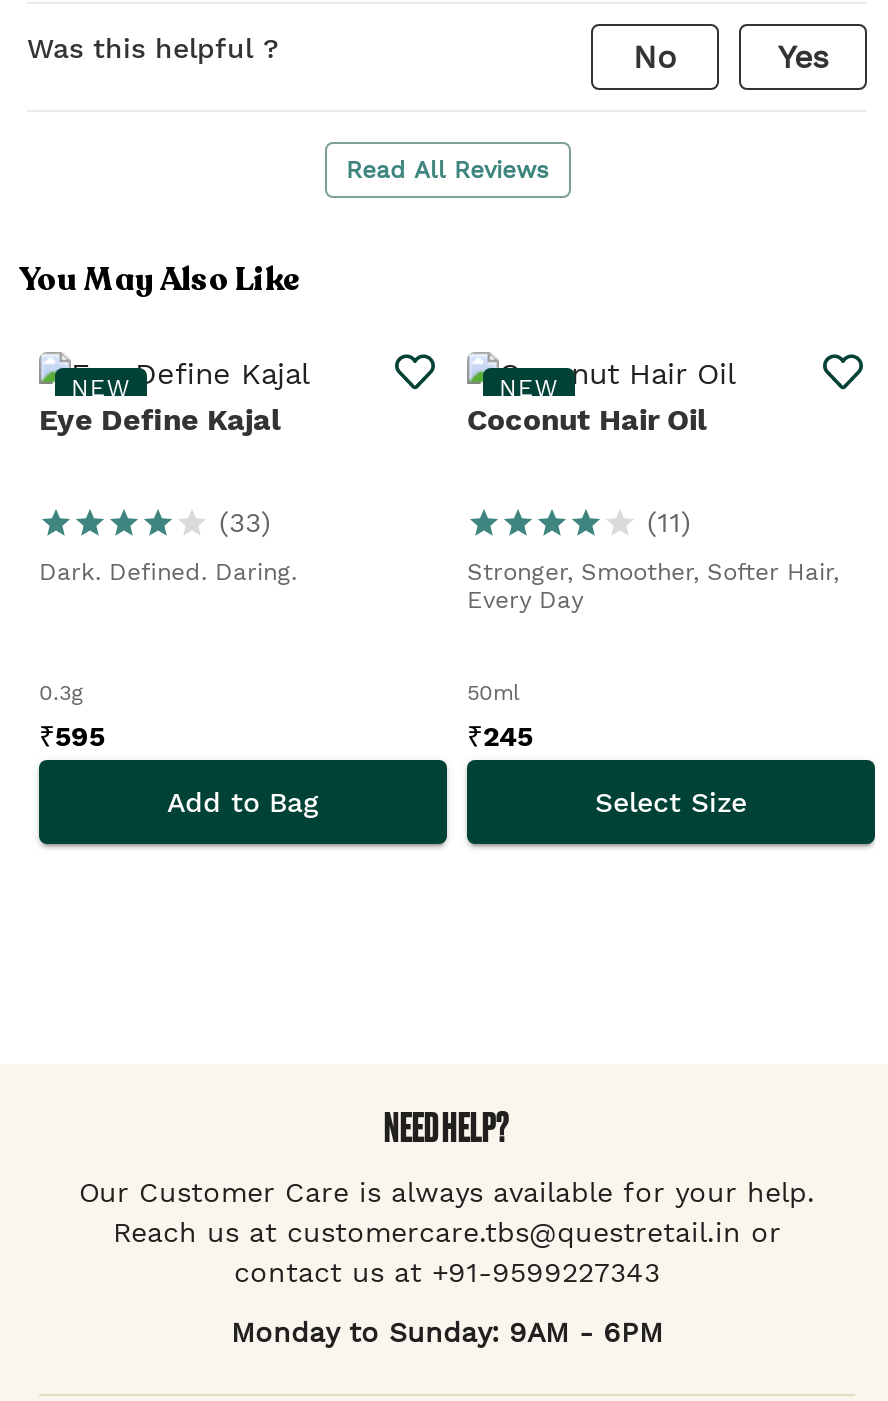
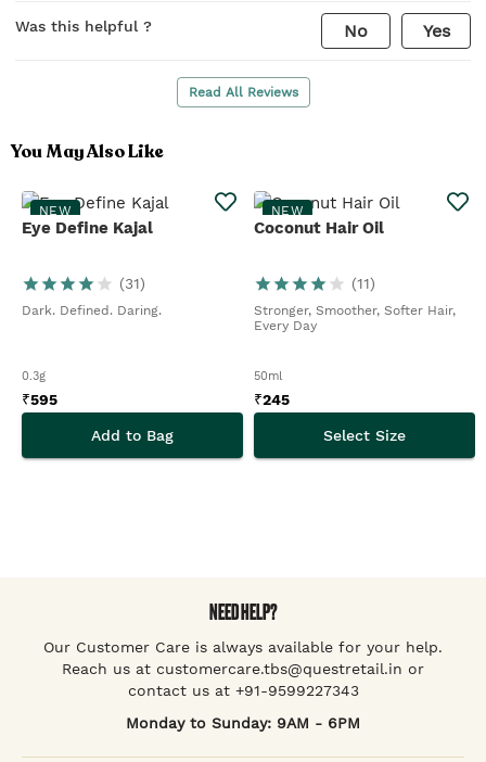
[219,507,271,539] (33) -> [119,275,145,292] (31)

